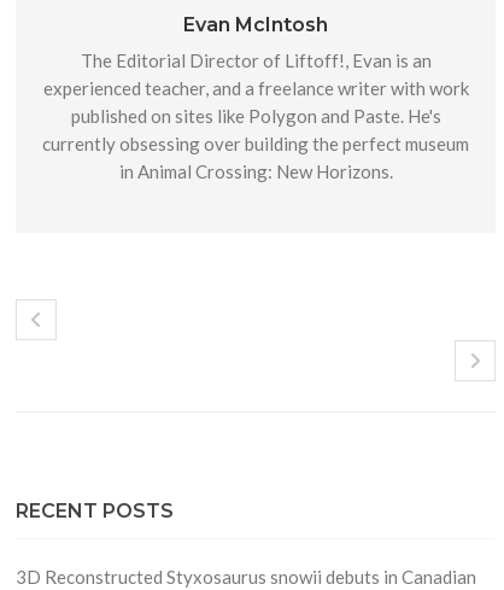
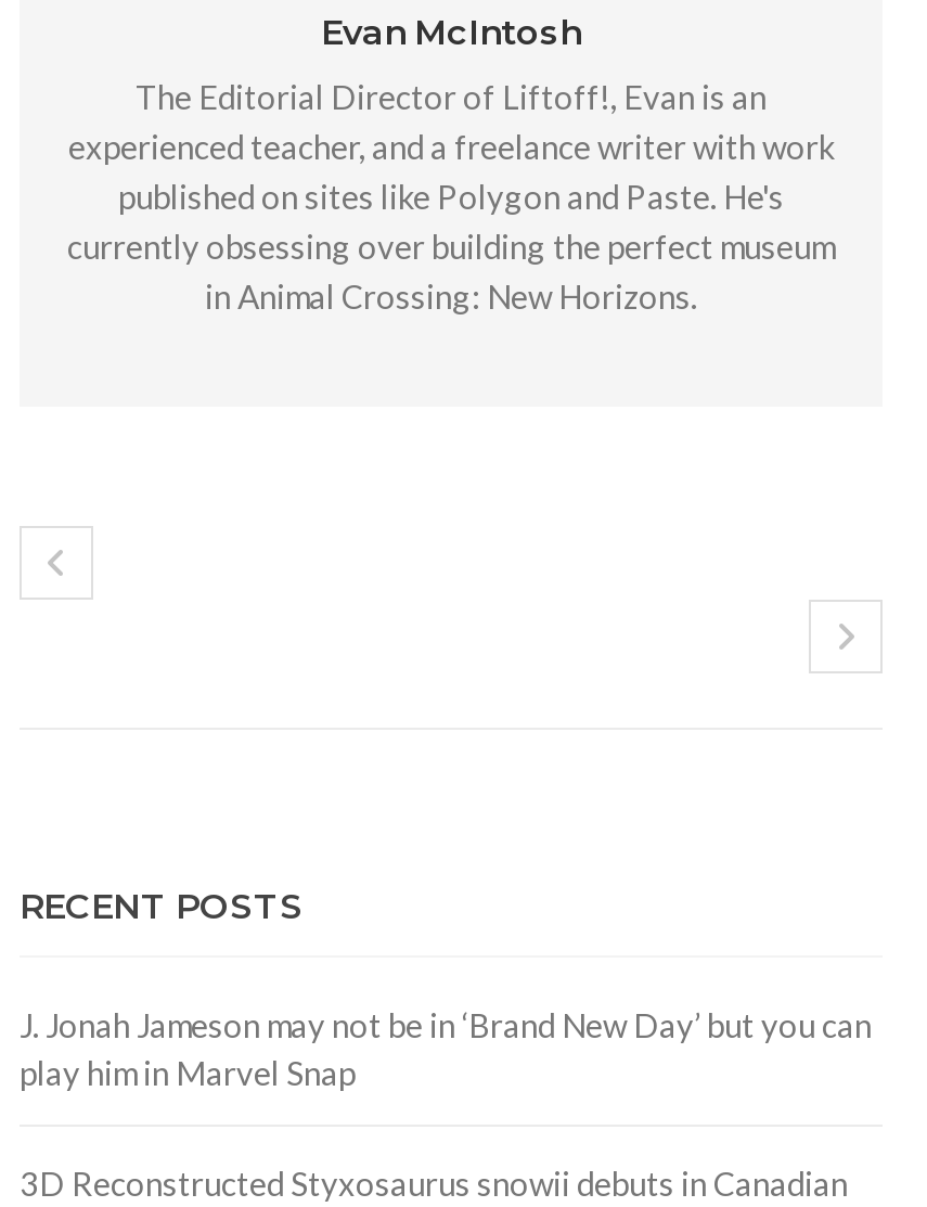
none -> [20,1005,872,1091] J. Jonah Jameson may not be in ‘Brand New Day’ but you can | play him in Marvel Snap

